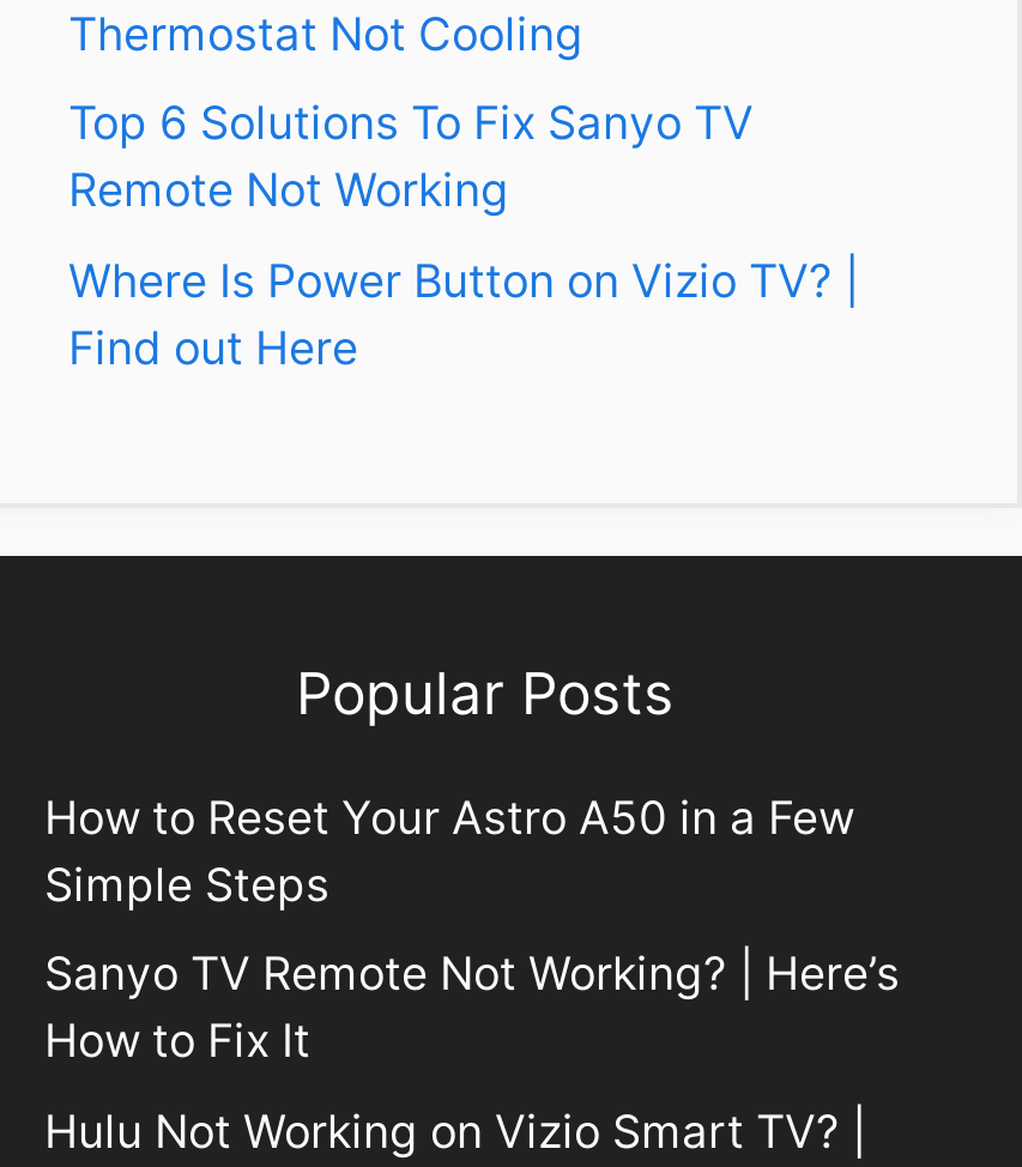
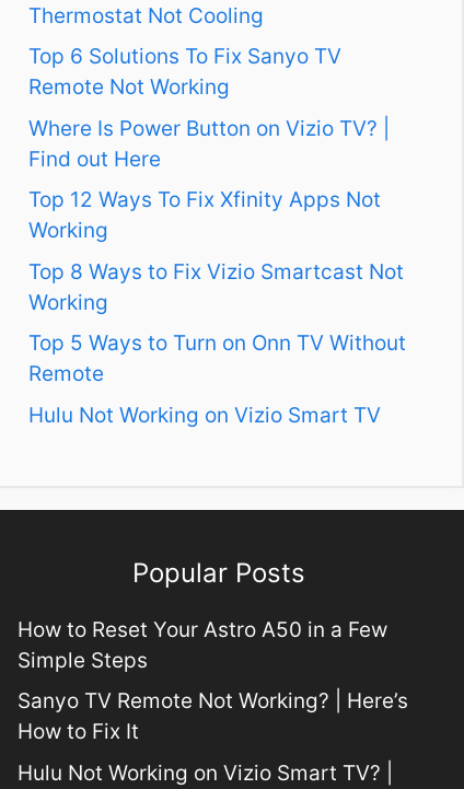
none -> [28,187,406,427] Top 12 Ways To Fix Xfinity Apps Not | Working | Top 8 Ways to Fix Vizio Smartcast Not | Working | Top 5 Ways to Turn on Onn TV Without | Remote | Hulu Not Working on Vizio Smart TV

